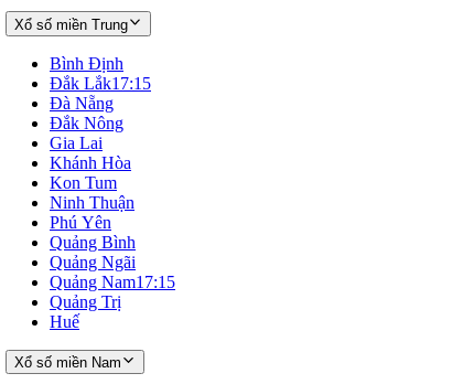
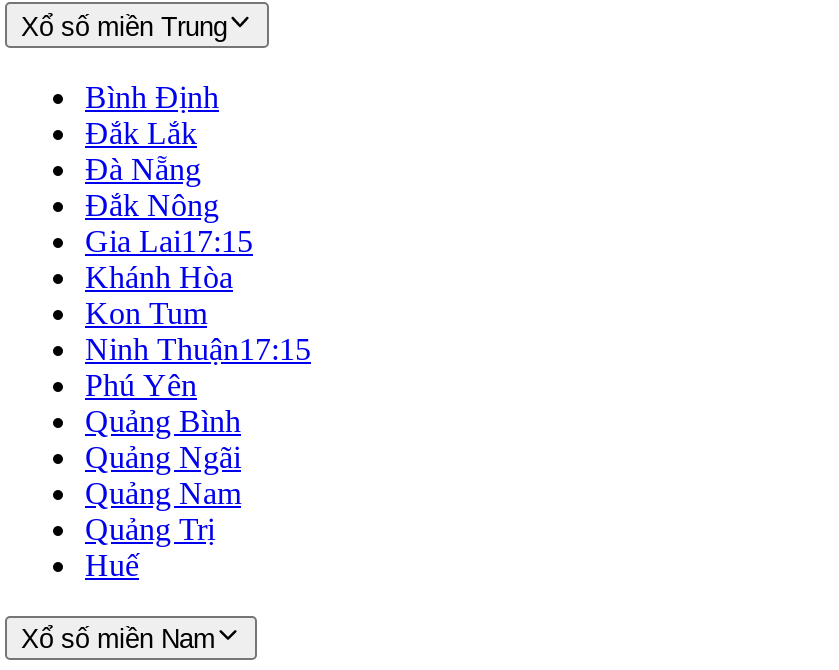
[50,73,151,92] Đắk Lắk 17:15 -> [85,115,197,149] Đắk Lắk
[50,133,103,152] Gia Lai -> [85,223,253,257] Gia Lai17:15
[50,193,134,211] Ninh Thuận -> [85,331,311,365] Ninh Thuận17:15
[50,272,175,291] Quảng Nam 17:15 -> [85,475,241,509] Quảng Nam

